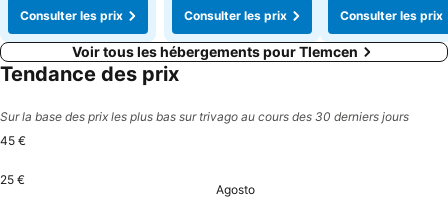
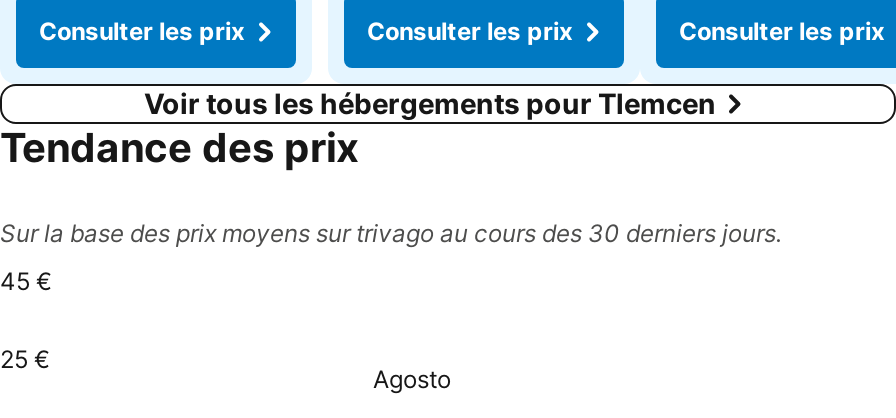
[0,109,409,124] Sur la base des prix les plus bas sur trivago au cours des 30 derniers jours -> [0,218,782,248] Sur la base des prix moyens sur trivago au cours des 30 derniers jours.

